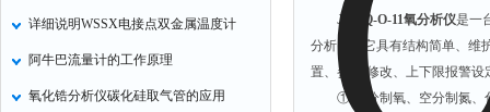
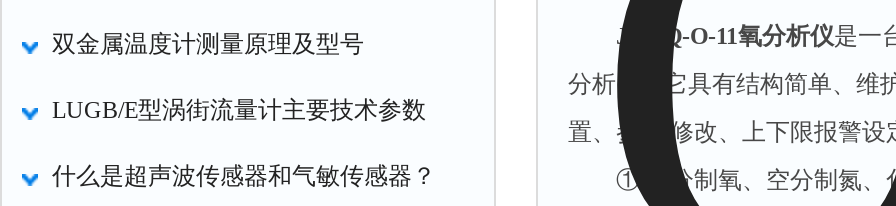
[28,16,236,32] 详细说明WSSX电接点双金属温度计 -> [52,30,364,58] 双金属温度计测量原理及型号
[28,52,173,67] 阿牛巴流量计的工作原理 -> [52,96,426,124] LUGB/E型涡街流量计主要技术参数
[28,88,225,103] 氧化锆分析仪碳化硅取气管的应用 -> [52,162,436,190] 什么是超声波传感器和气敏传感器？

